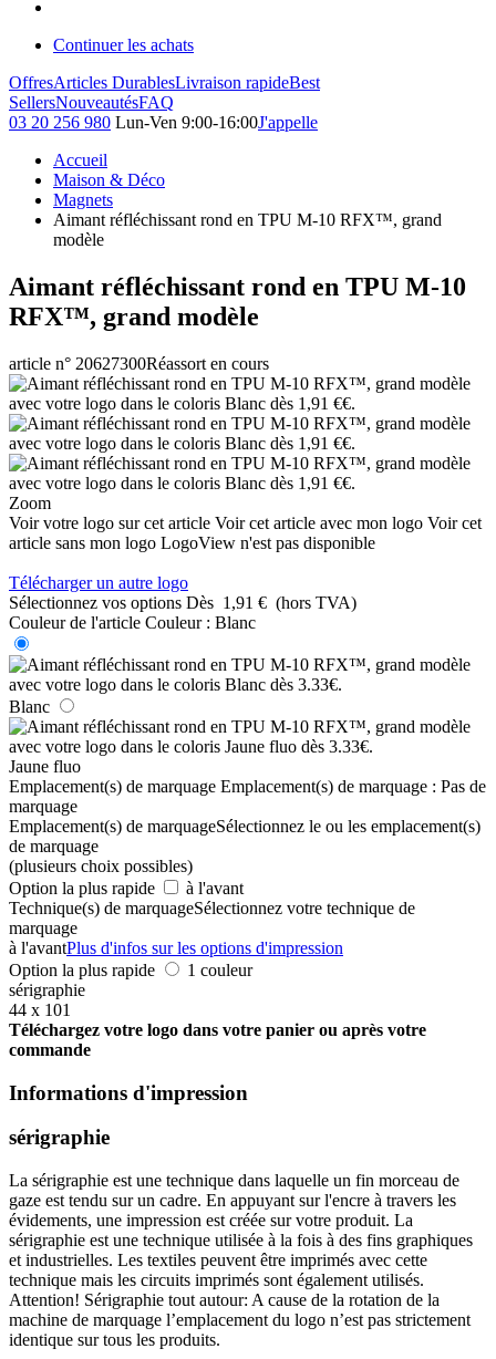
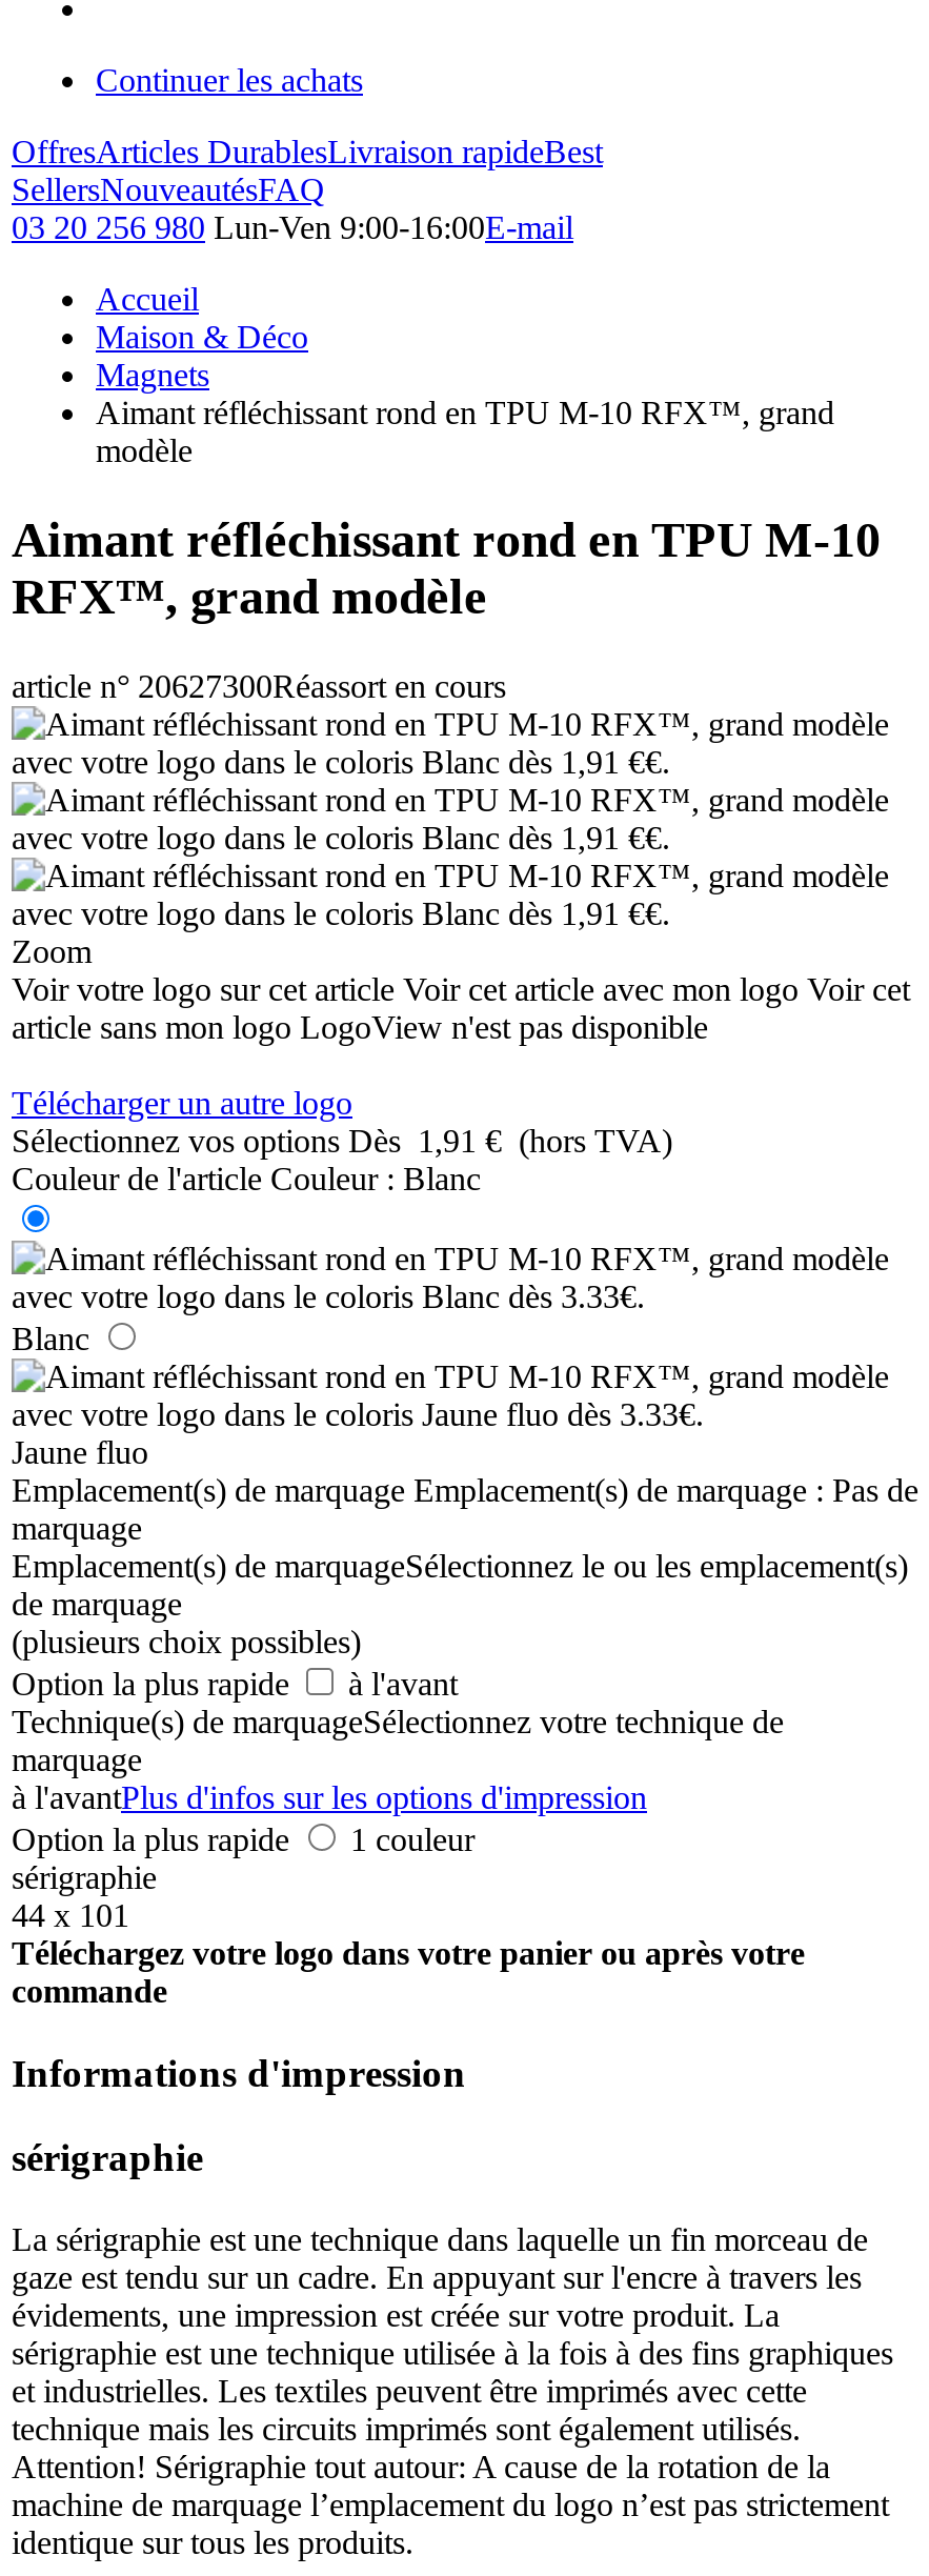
[9,113,318,132] 03 20 256 980 Lun-Ven 9:00-16:00J'appelle -> [12,209,573,245] 03 20 256 980 Lun-Ven 9:00-16:00E-mail

